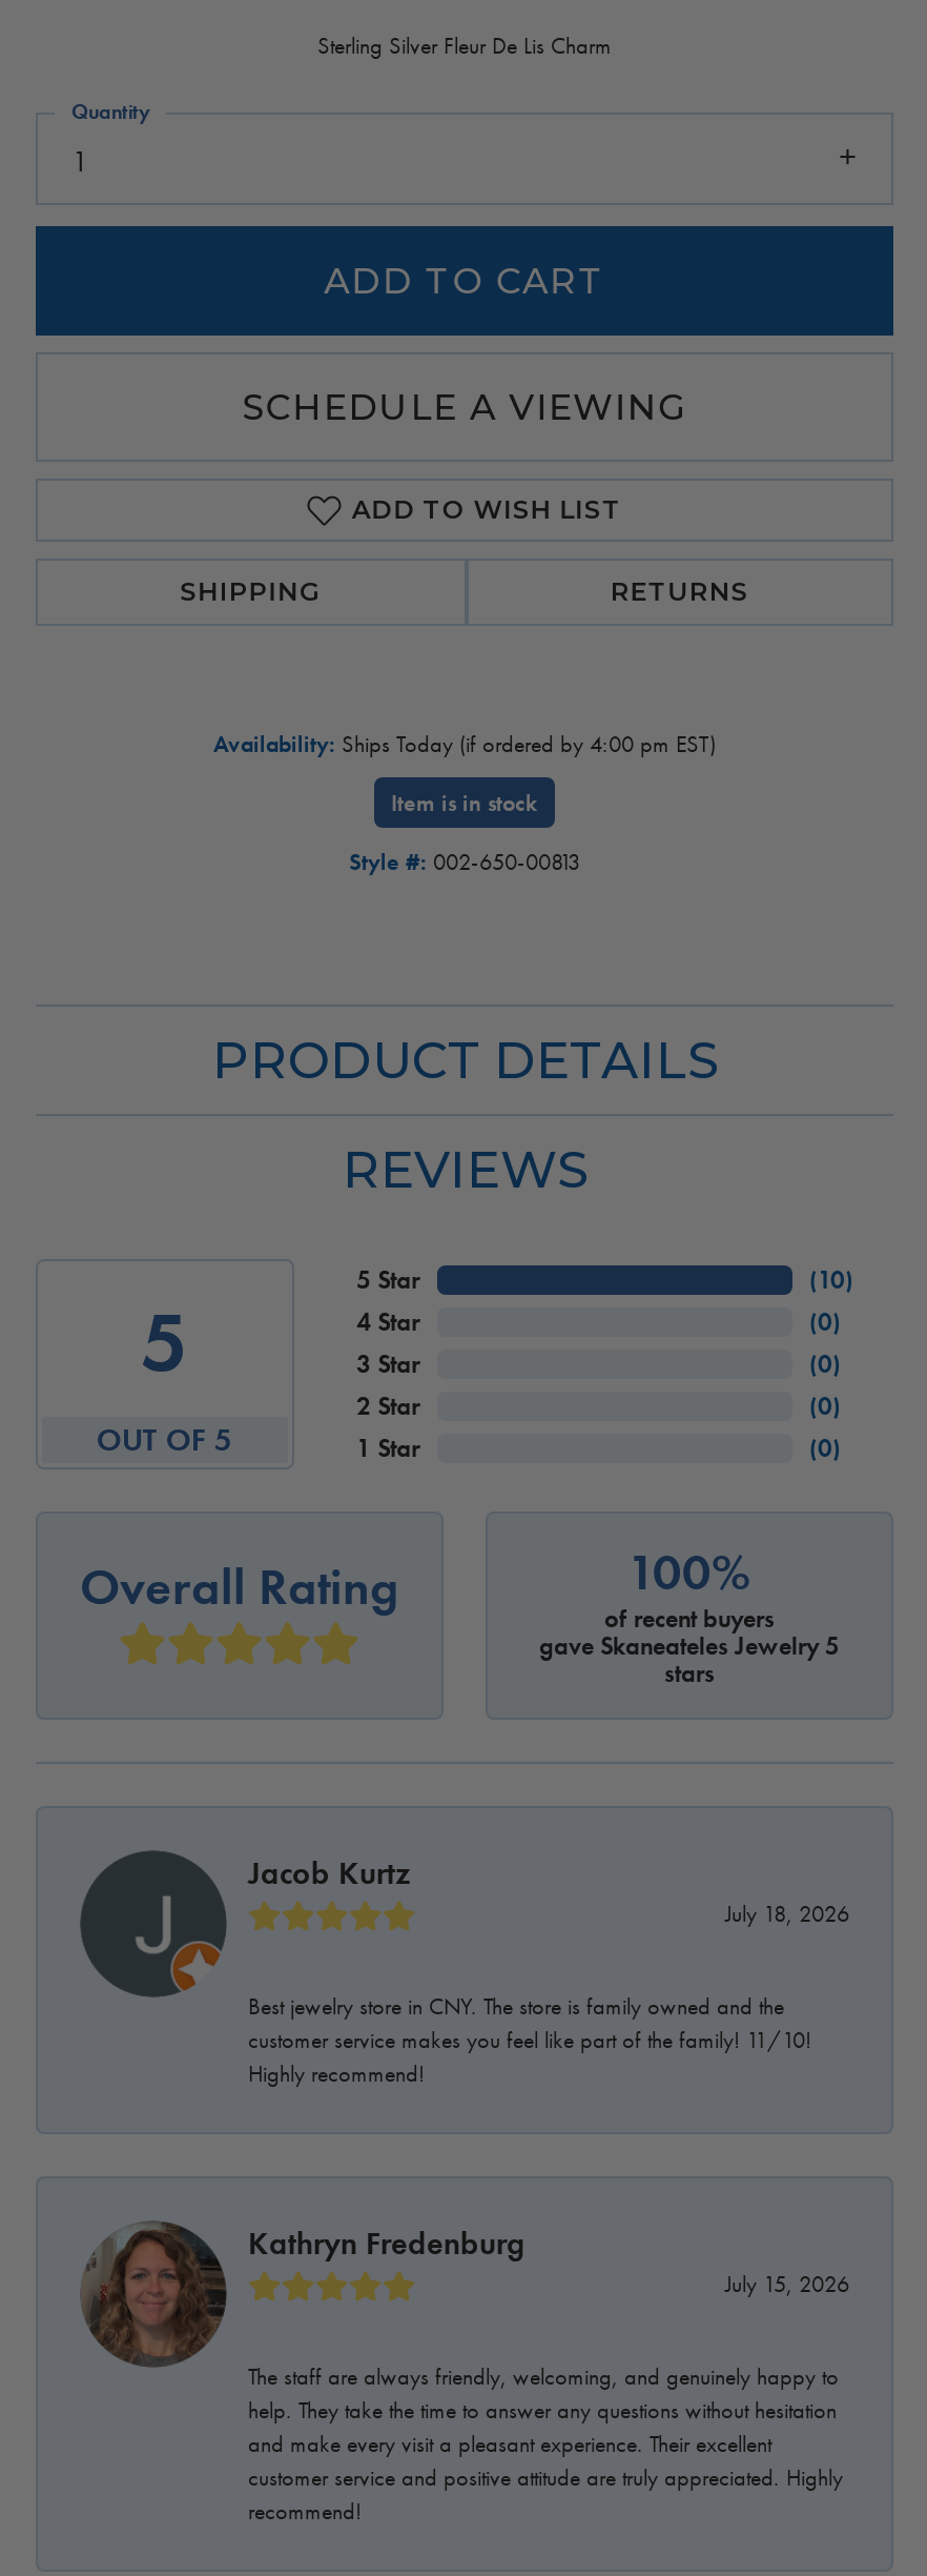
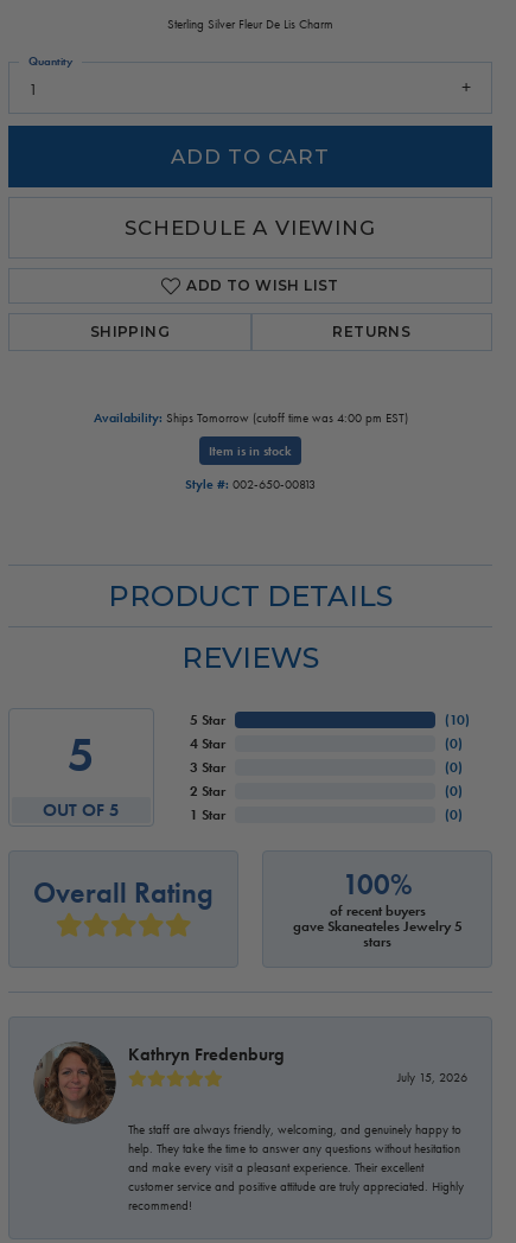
[213,730,716,759] Availability: Ships Today (if ordered by 4:00 pm EST) -> [93,410,407,426] Availability: Ships Tomorrow (cutoff time was 4:00 pm EST)
[80,1850,849,2088] [image] | Jacob Kurtz | July 18, 2026 | Best jewelry store in CNY. The store is family owned and the | customer service makes you feel like part of the family! 11/10! | Highly recommend! -> none

